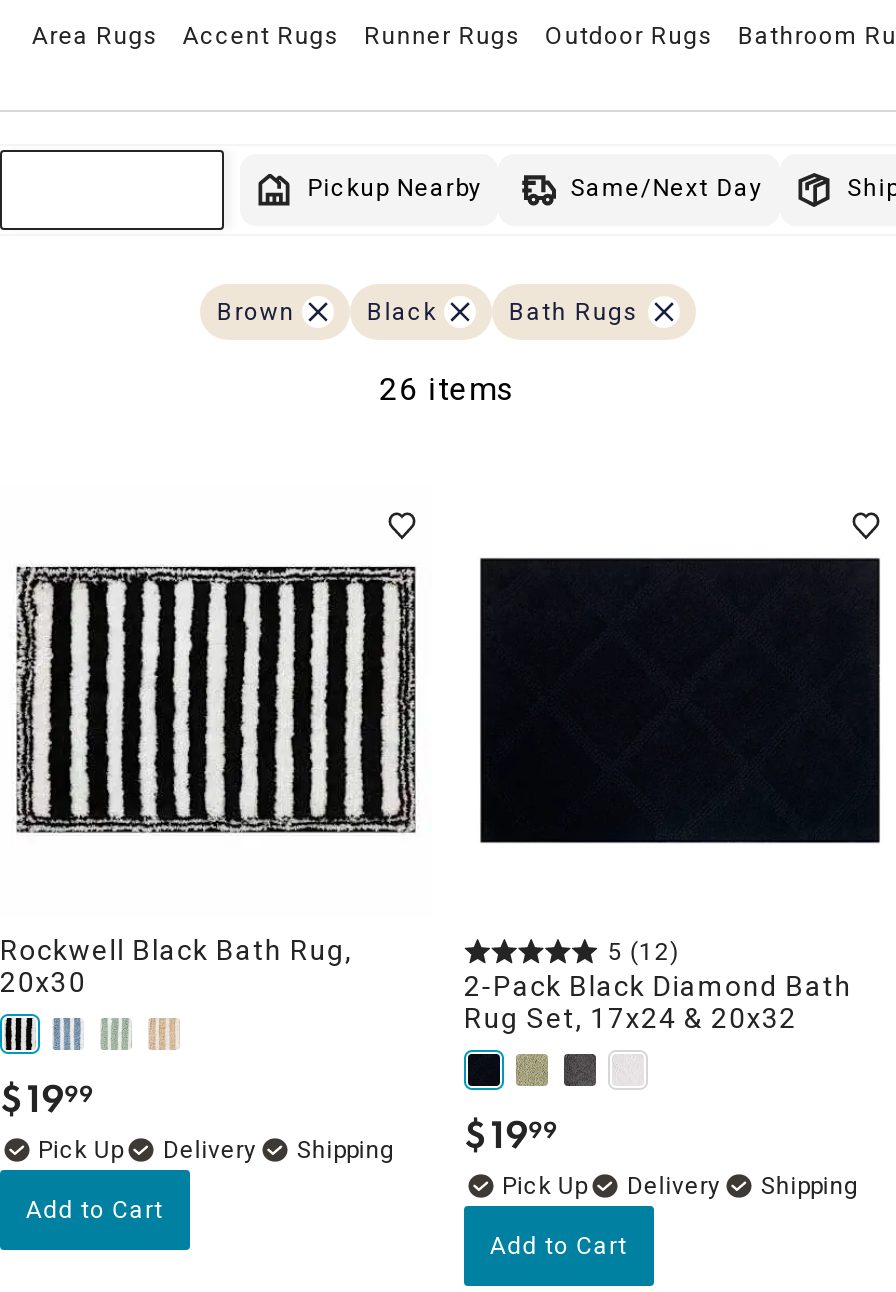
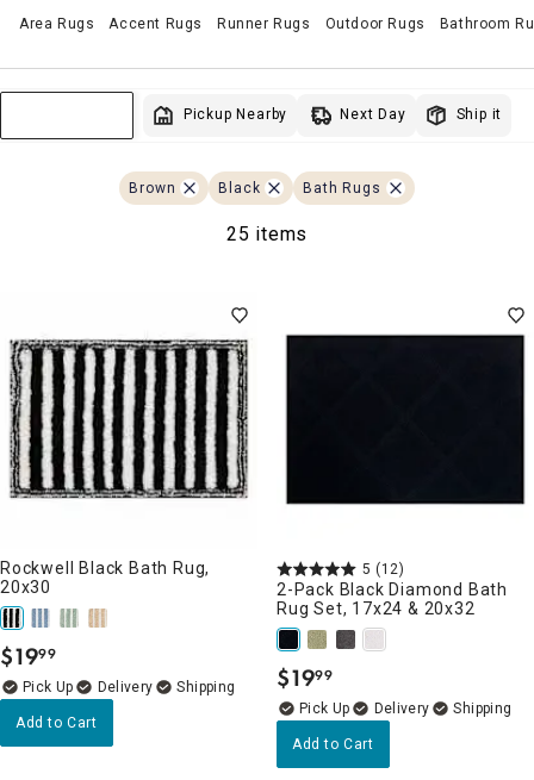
[570,174,763,202] Same/Next Day -> [340,106,406,122] Next Day
[380,370,516,408] 26 items -> [226,222,308,245] 25 items

